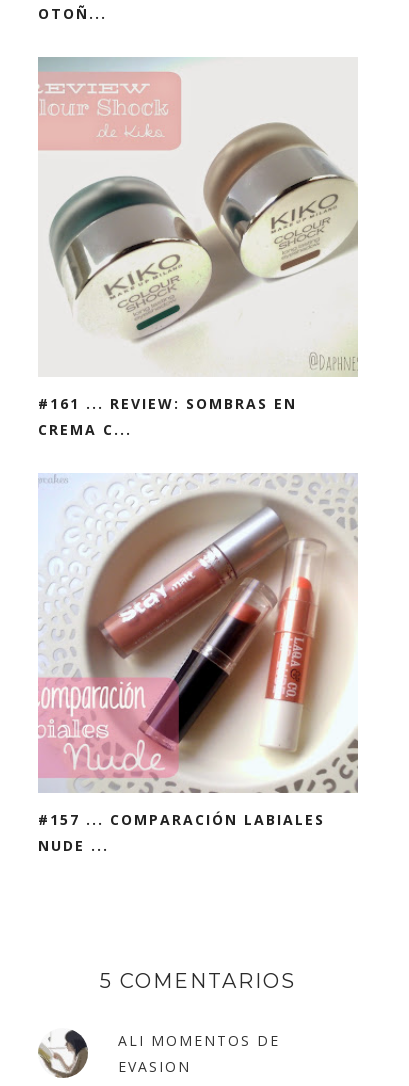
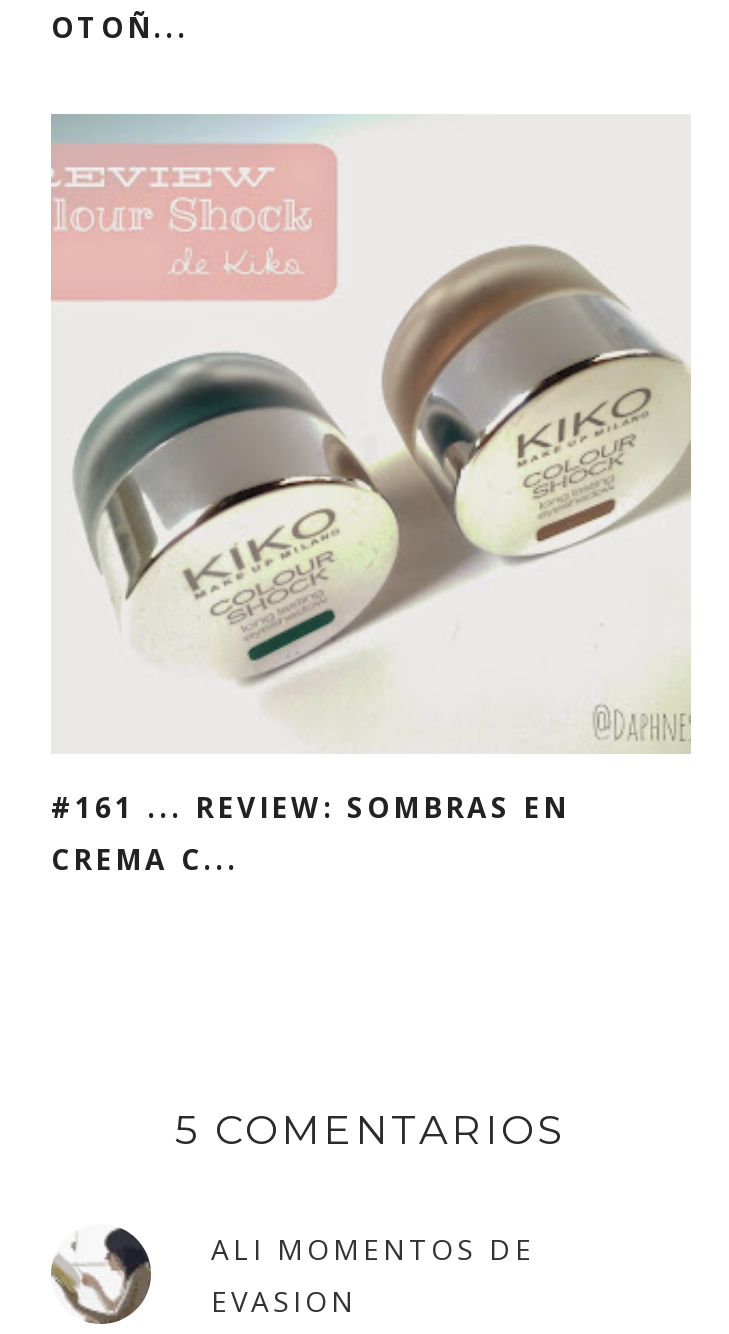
[38,474,358,855] [image] | #157 ... COMPARACIÓN LABIALES | NUDE ... -> none

